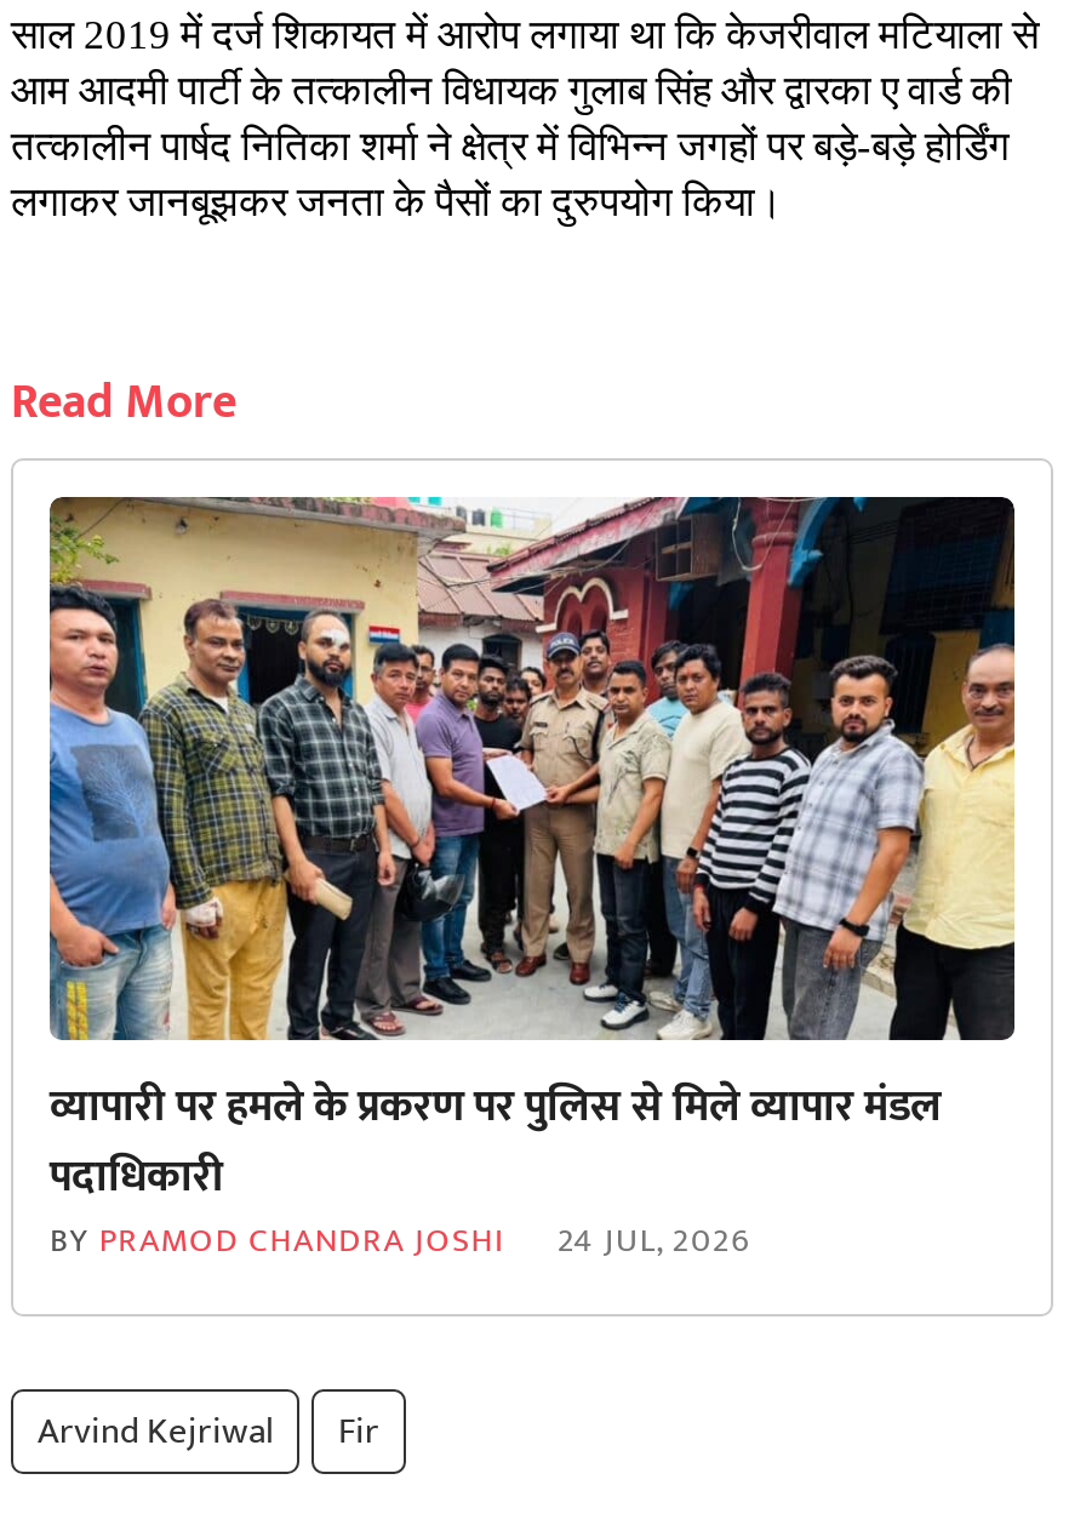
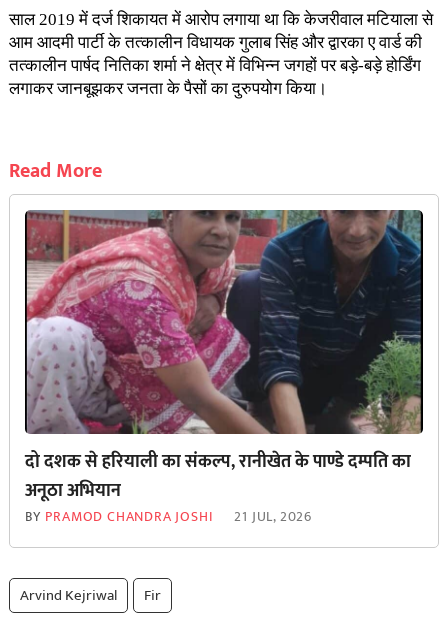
[47,495,1017,1214] [image] | व्यापारी पर हमले के प्रकरण पर पुलिस से मिले व्यापार मंडल | पदाधिकारी -> [24,209,424,506] [image] | दो दशक से हरियाली का संकल्प, रानीखेत के पाण्डे दम्पति का | अनूठा अभियान
[50,1212,750,1268] BY PRAMOD CHANDRA JOSHI 24 JUL, 2026 -> [25,505,312,528] BY PRAMOD CHANDRA JOSHI 21 JUL, 2026

